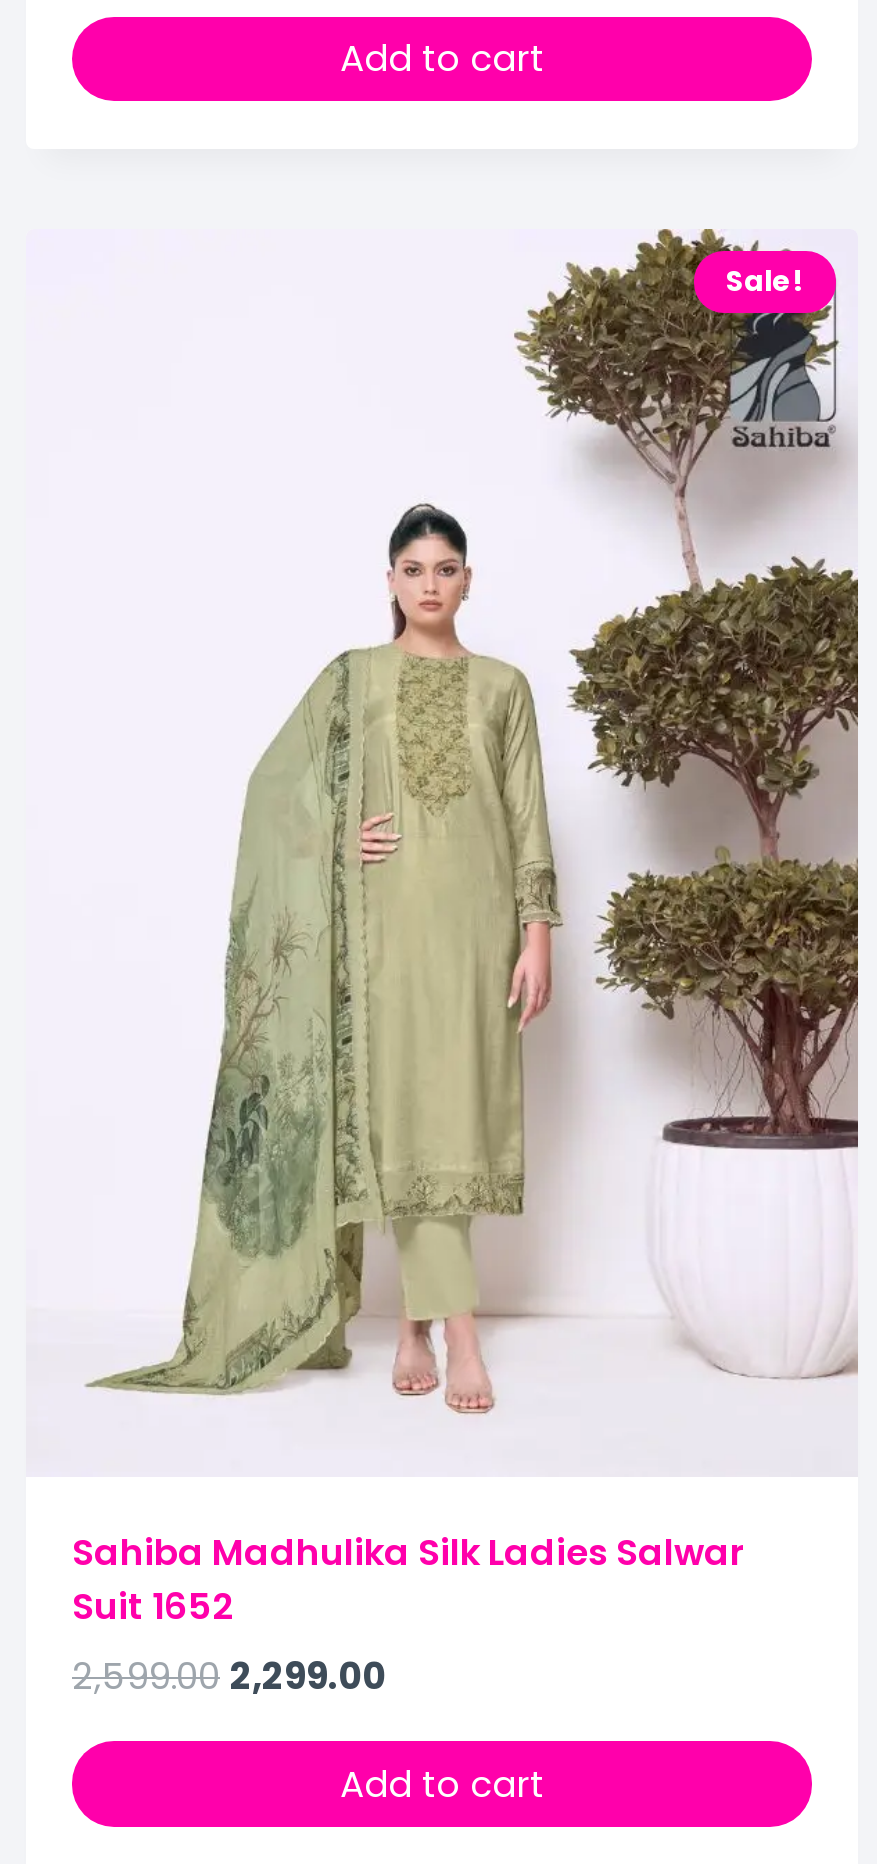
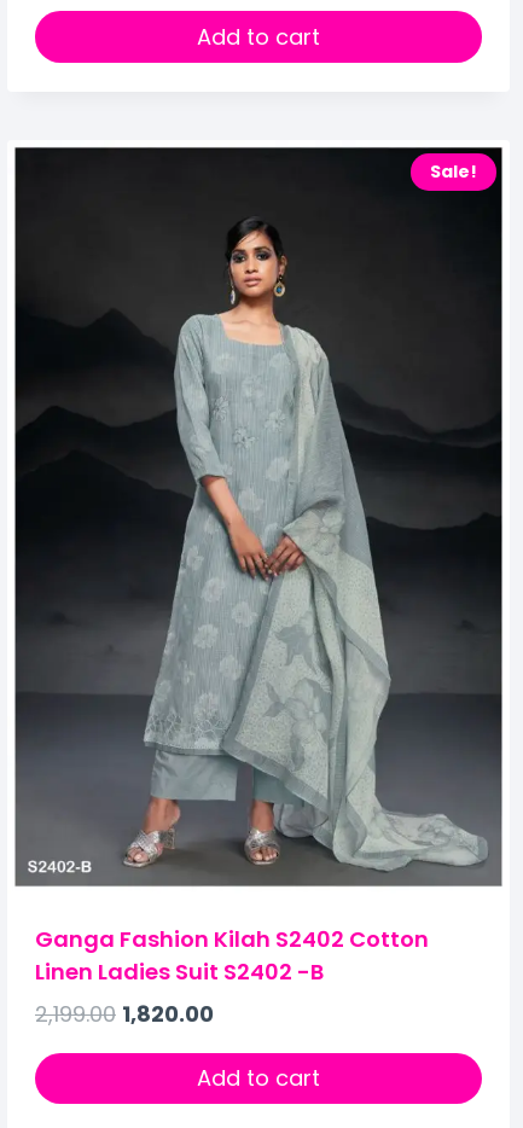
[38,228,860,1702] [image] | Sahiba Madhulika Silk Ladies Salwar | Suit 1652 | 2,599.00 2,299.00 -> [13,140,510,1029] [image] | Ganga Fashion Kilah S2402 Cotton | Linen Ladies Suit S2402 -B | 2,199.00 1,820.00

